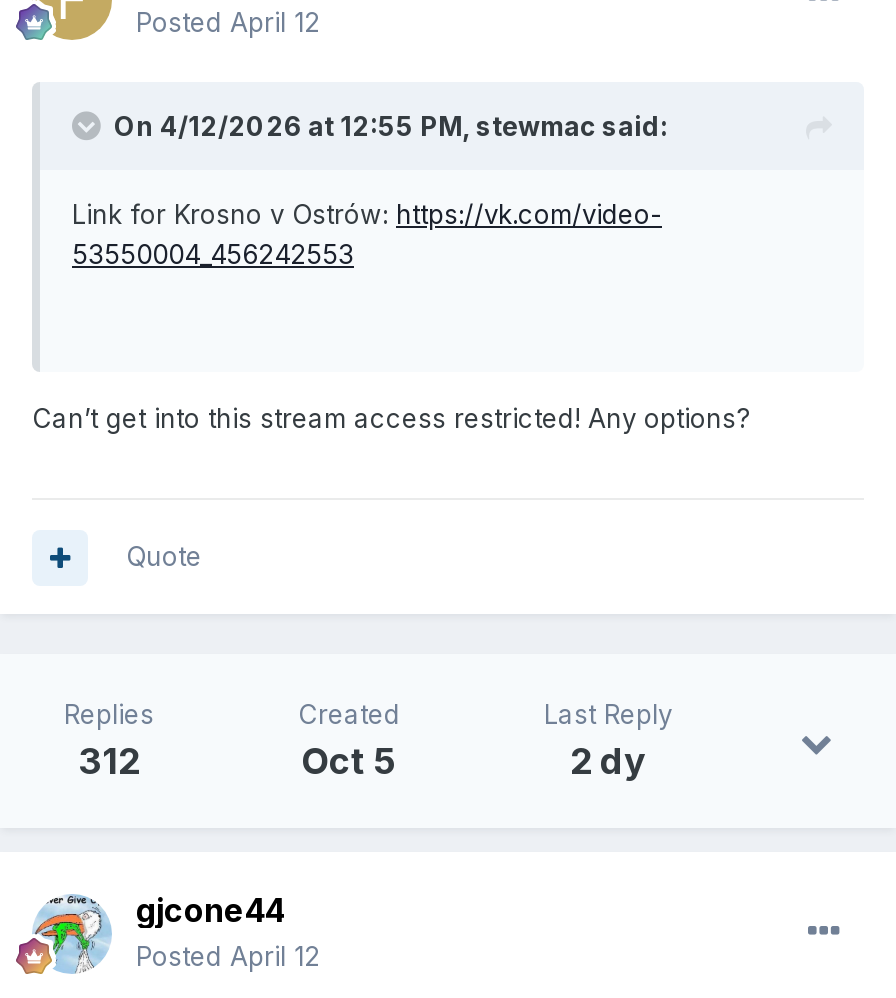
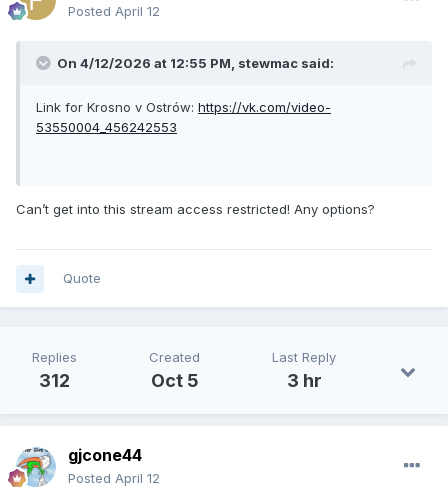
[570,741,646,783] 2 dy -> [286,370,321,391] 3 hr

